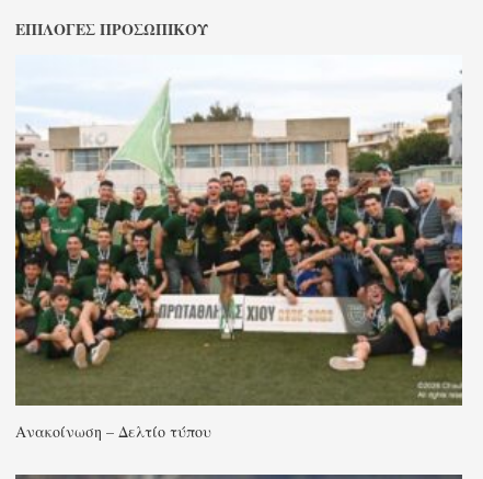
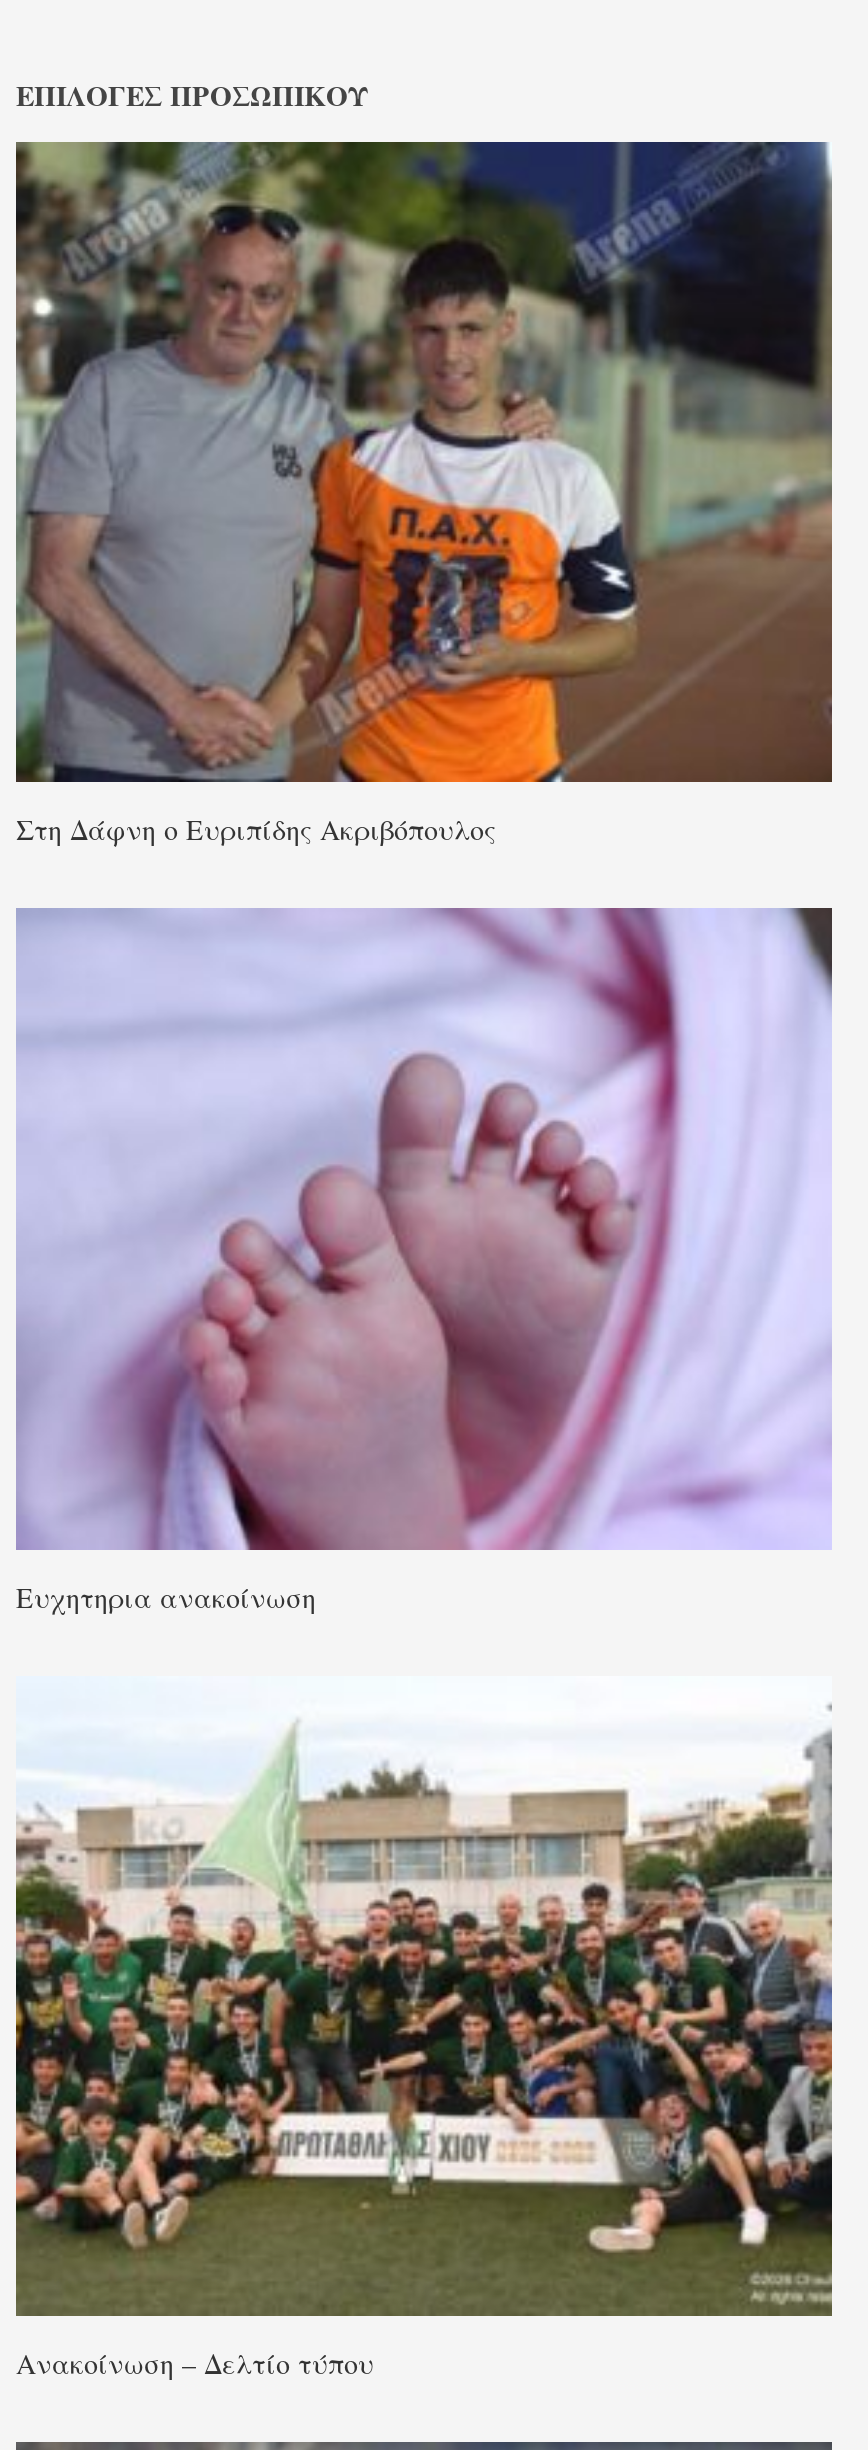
none -> [14,140,834,848] [image] | Στη Δάφνη ο Ευριπίδης Ακριβόπουλος
none -> [16,908,832,1615] [image] | Ευχητηρια ανακοίνωση

